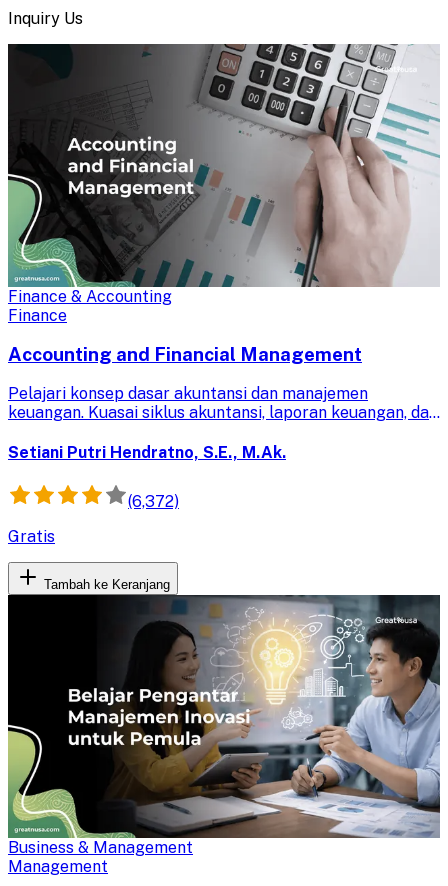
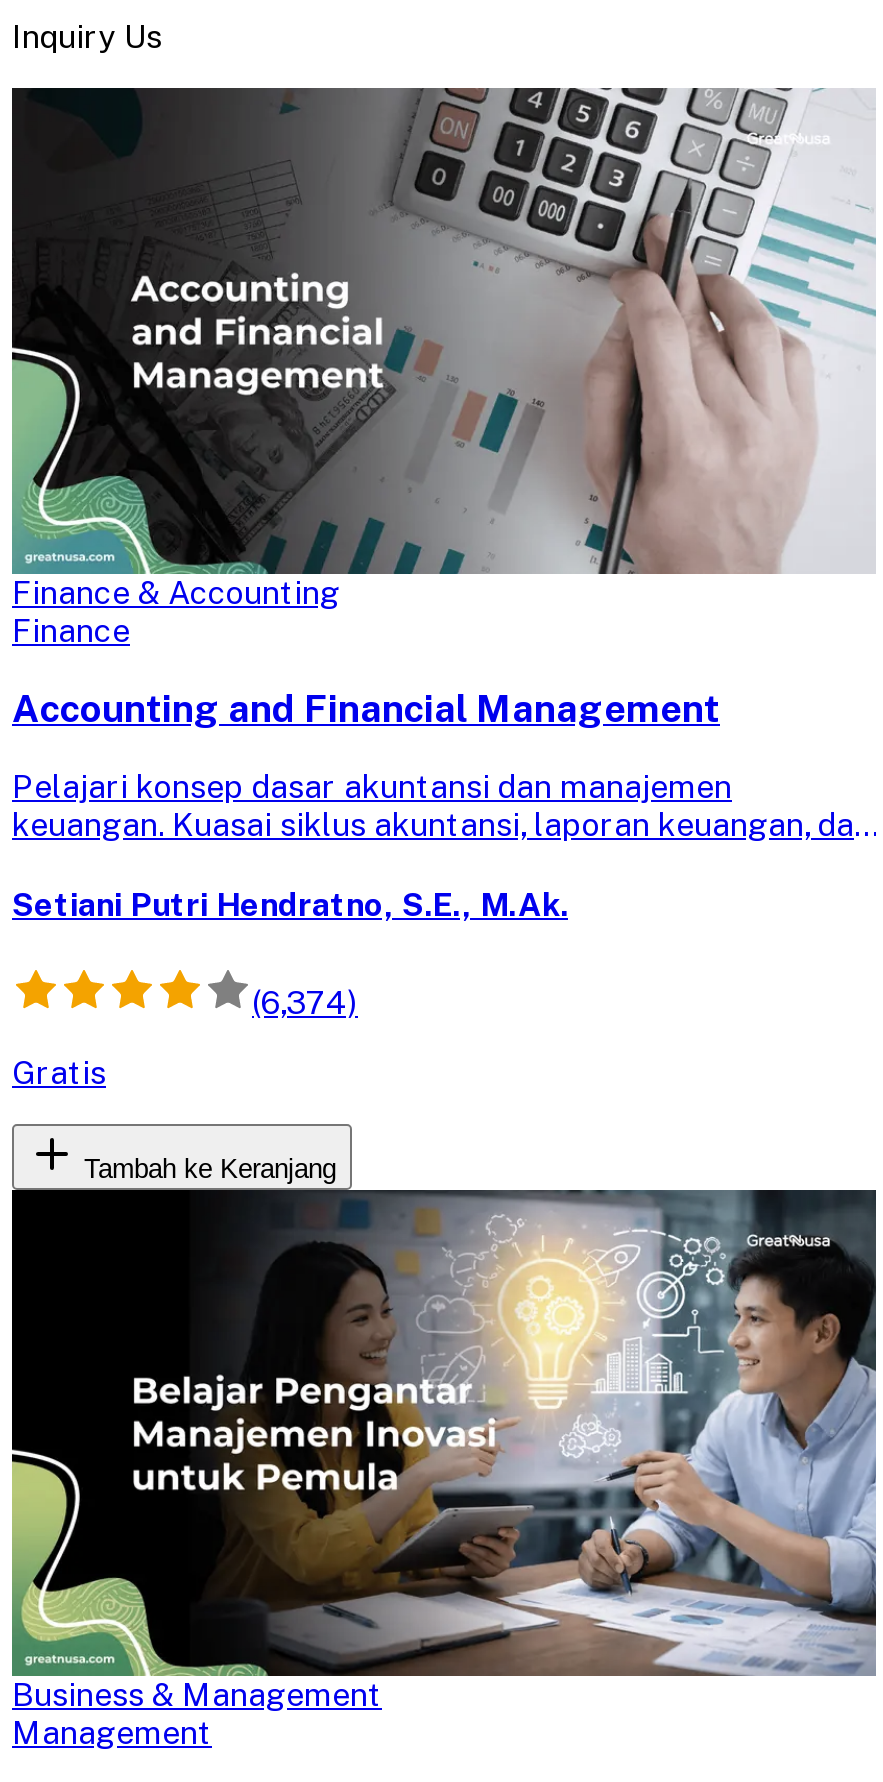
[128,492,179,511] (6,372) -> [252,985,358,1023] (6,374)

